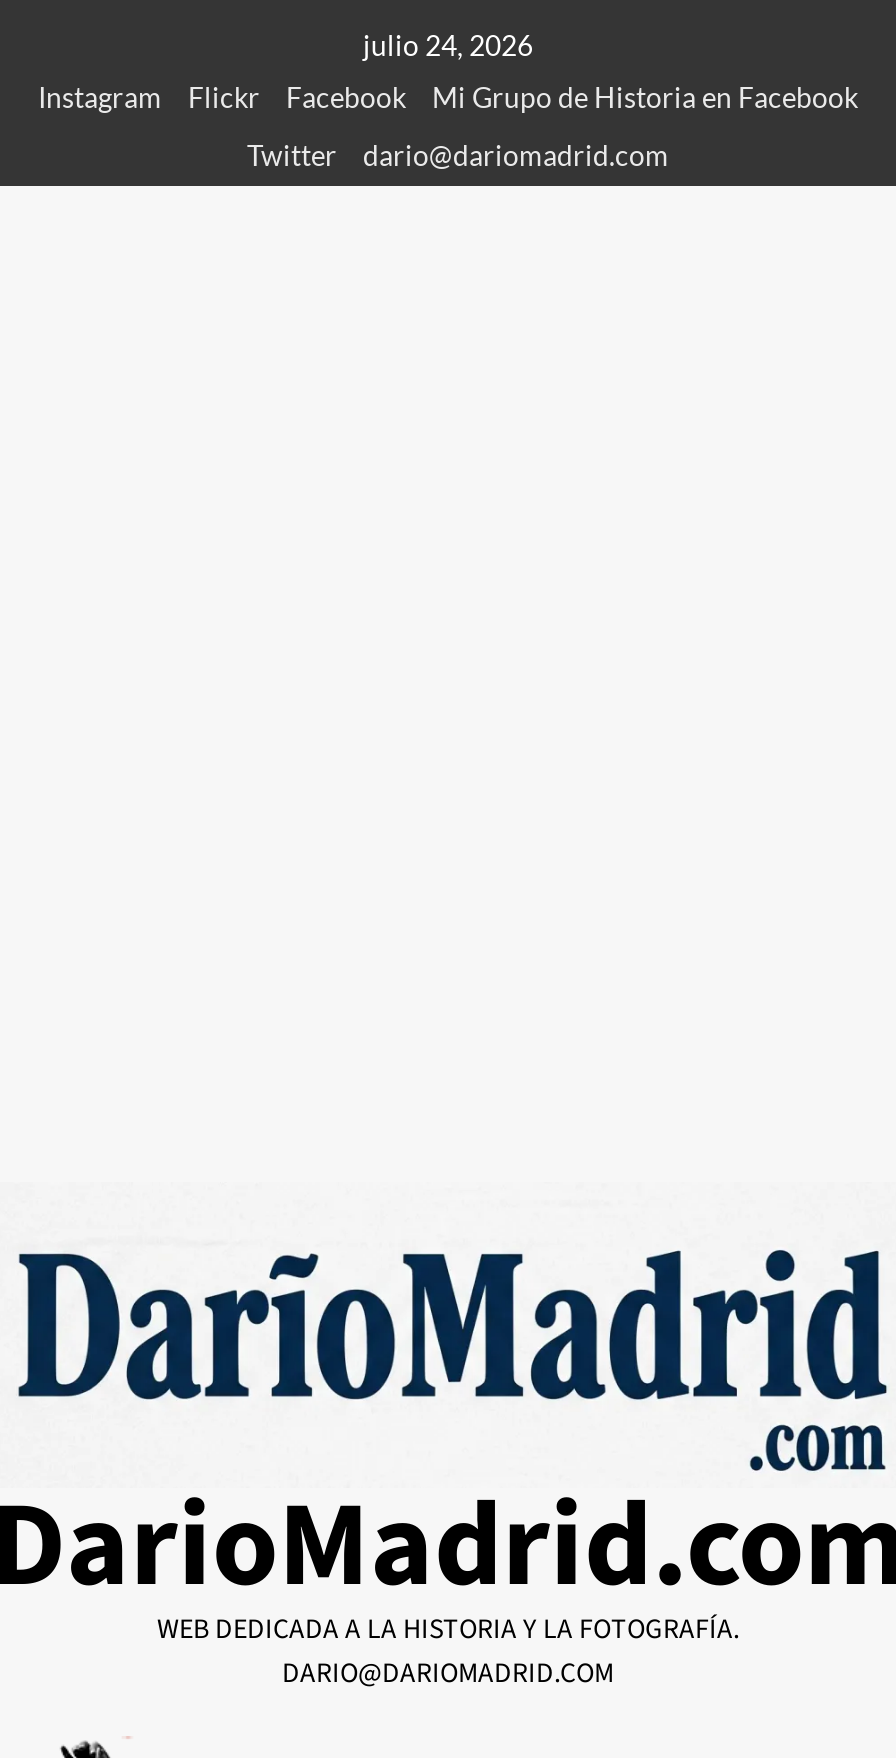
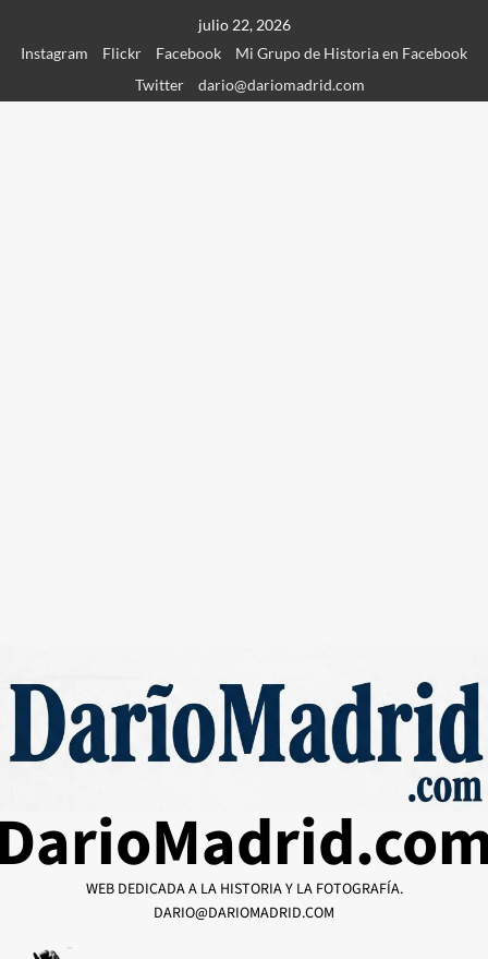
[363,28,533,62] julio 24, 2026 -> [198,15,290,34] julio 22, 2026

